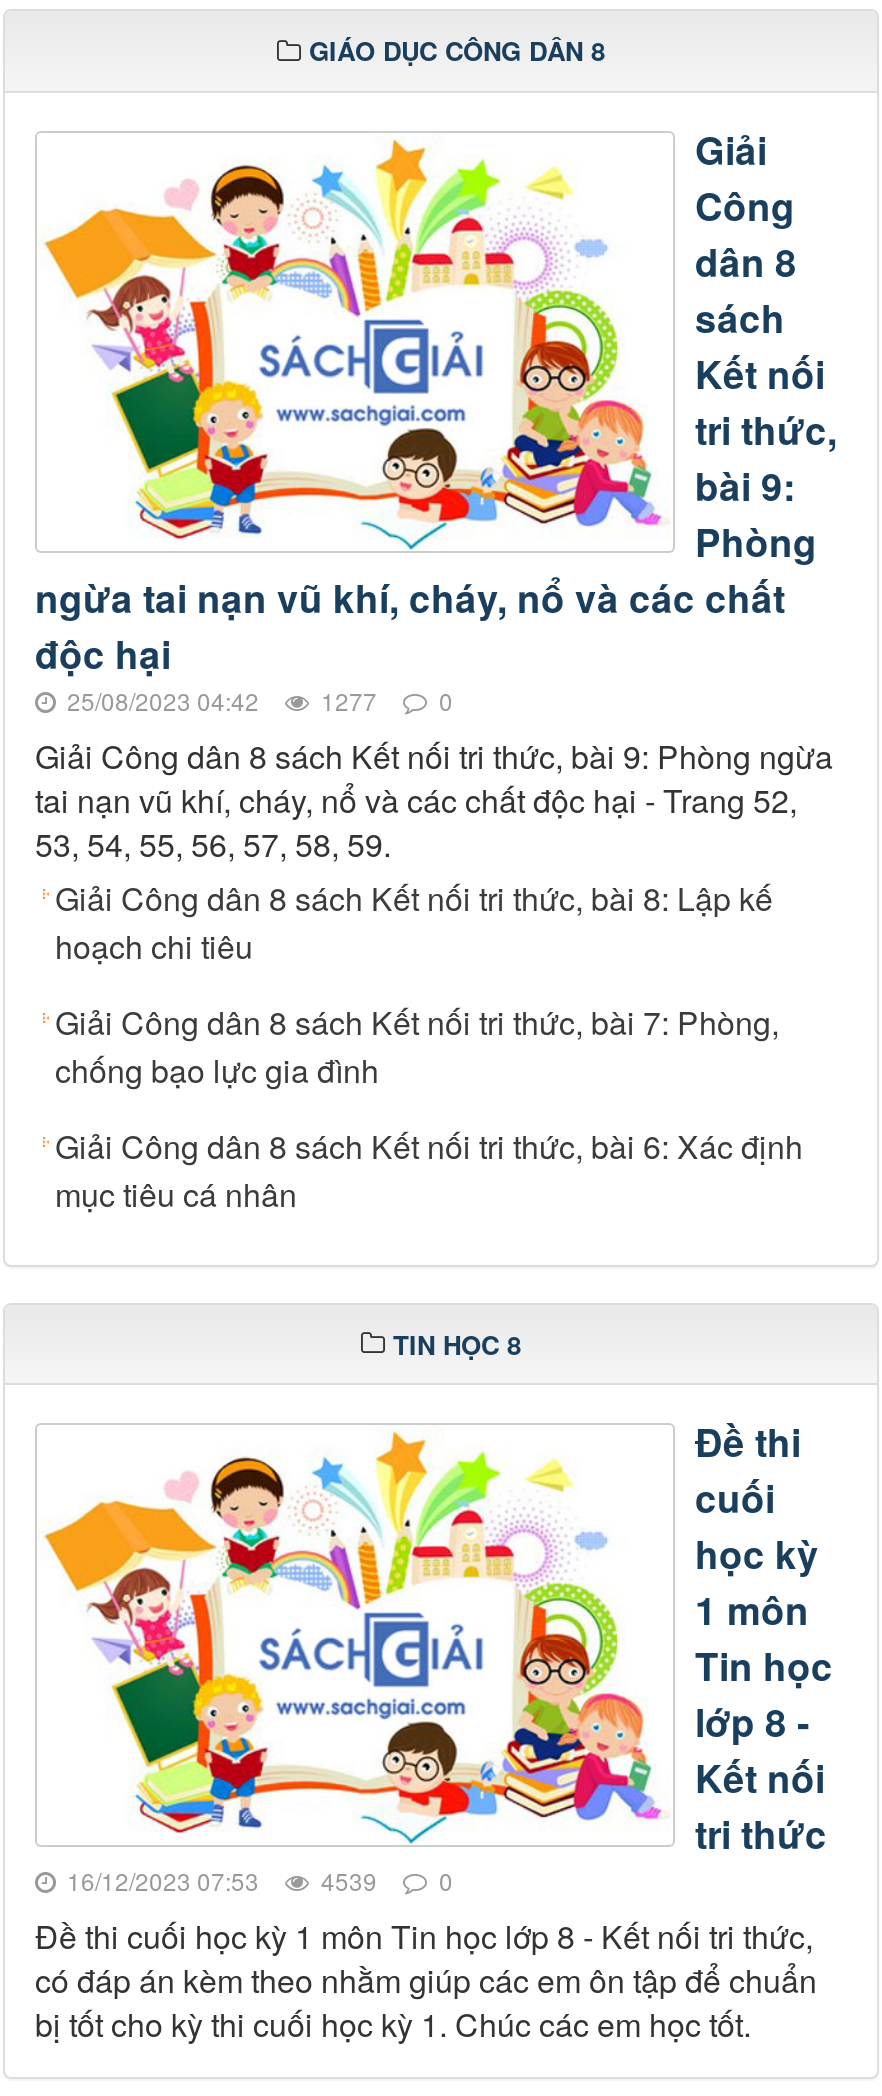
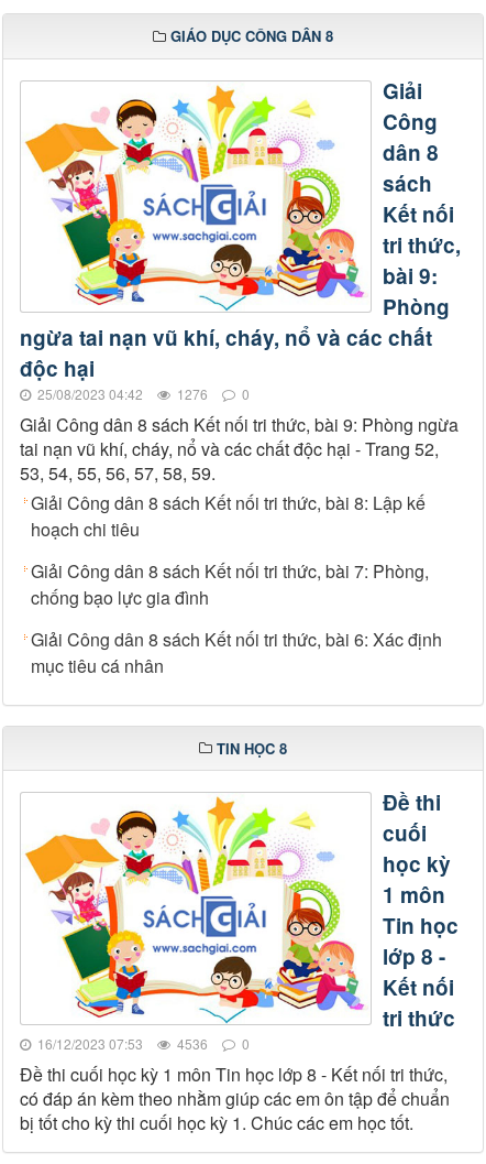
[61,682,453,716] 25/08/2023 04:42 1277 0 -> [34,384,250,403] 25/08/2023 04:42 1276 0
[61,1863,453,1897] 16/12/2023 07:53 4539 0 -> [34,1034,250,1053] 16/12/2023 07:53 4536 0

